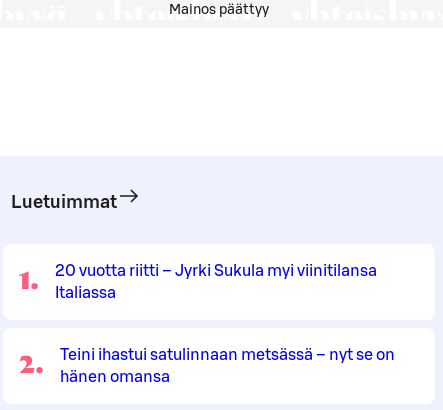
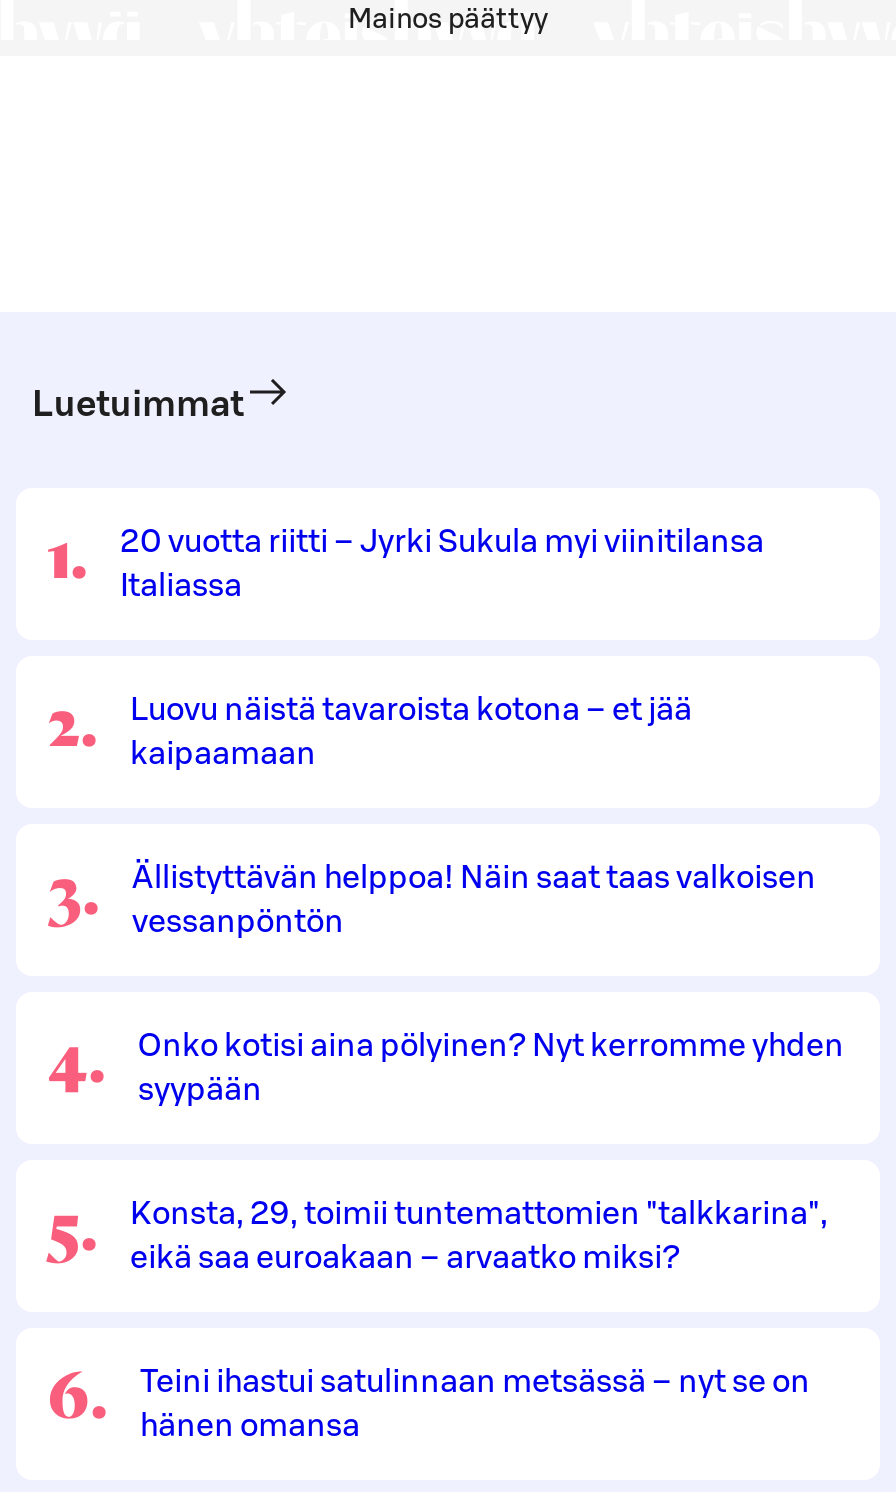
none -> [48,694,844,1436] Luovu näistä tavaroista kotona – et jää | kaipaamaan | 3. | Ällistyttävän helppoa! Näin saat taas valkoisen | vessanpöntön | 4. | Onko kotisi aina pölyinen? Nyt kerromme yhden | syypään | 5. | Konsta, 29, toimii tuntemattomien "talkkarina", | eikä saa euroakaan – arvaatko miksi? | 6.

